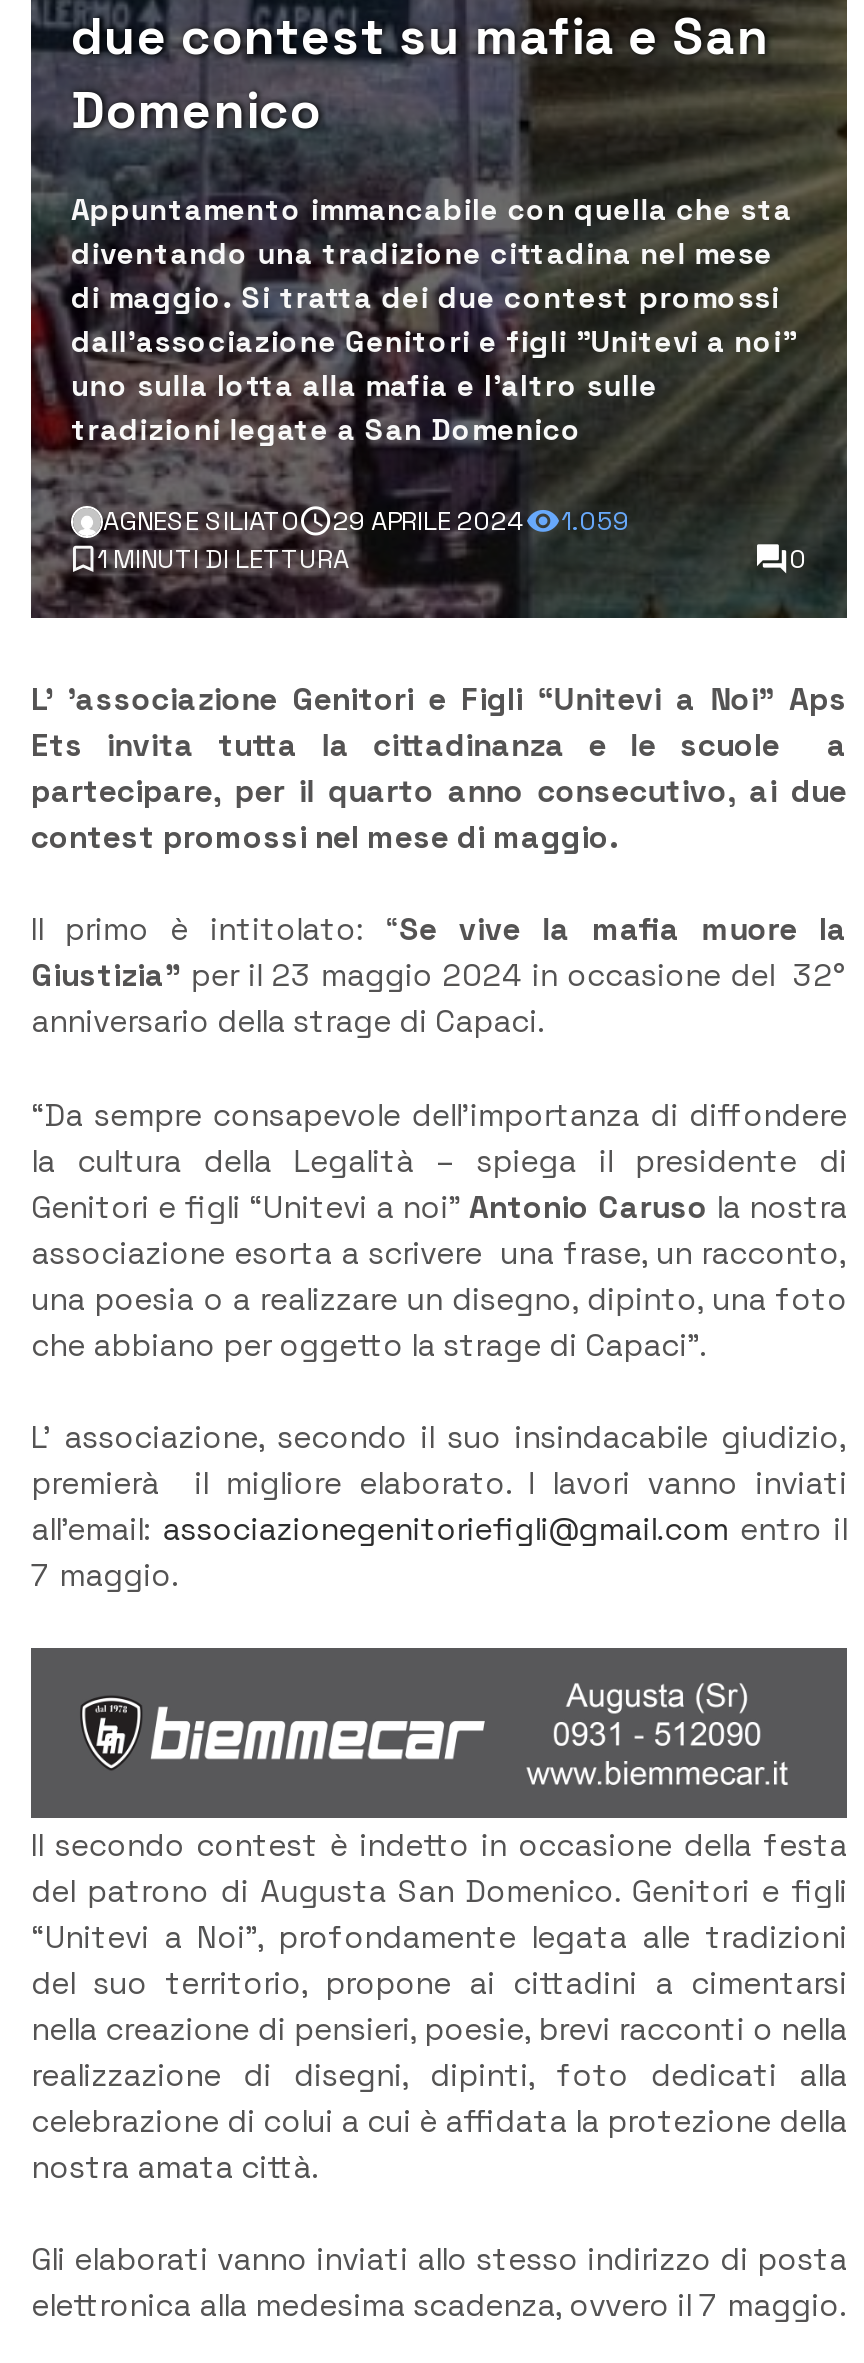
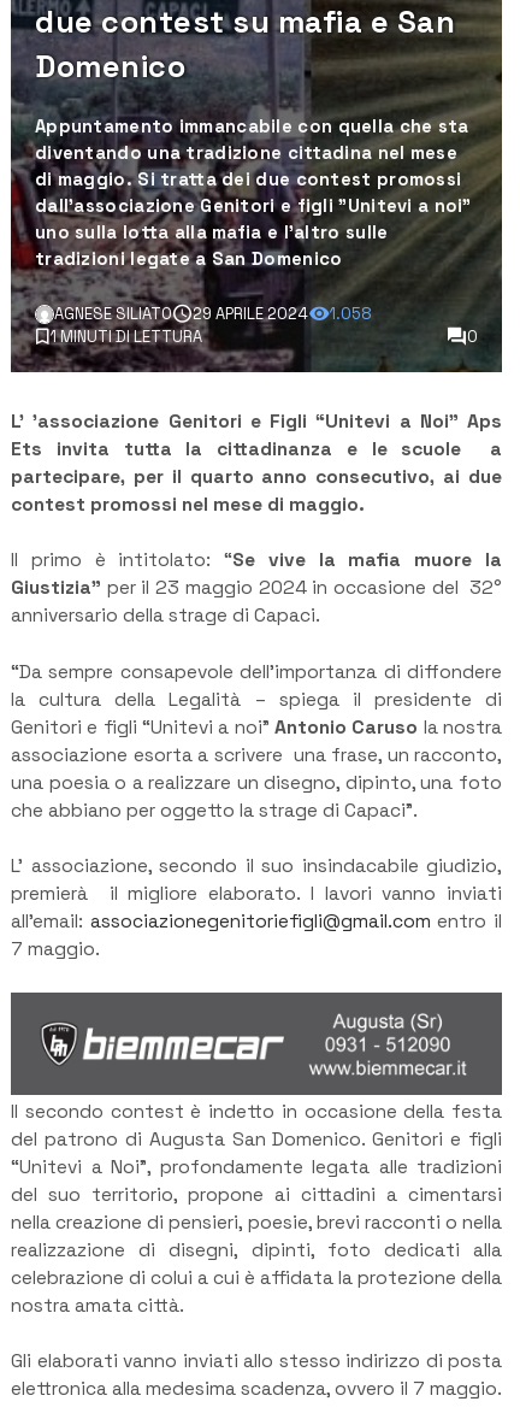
[103,504,629,538] AGNESE SILIATO 29 APRILE 2024 1.059 -> [54,304,372,324] AGNESE SILIATO 29 APRILE 2024 1.058

